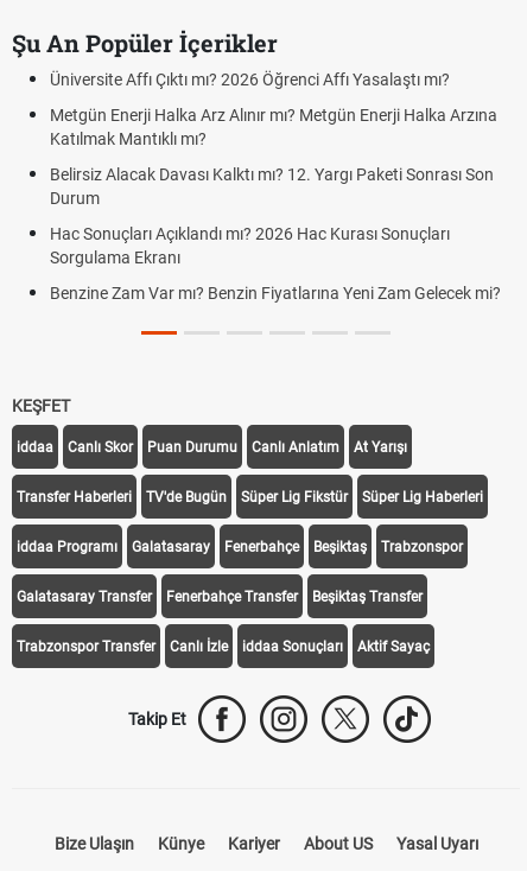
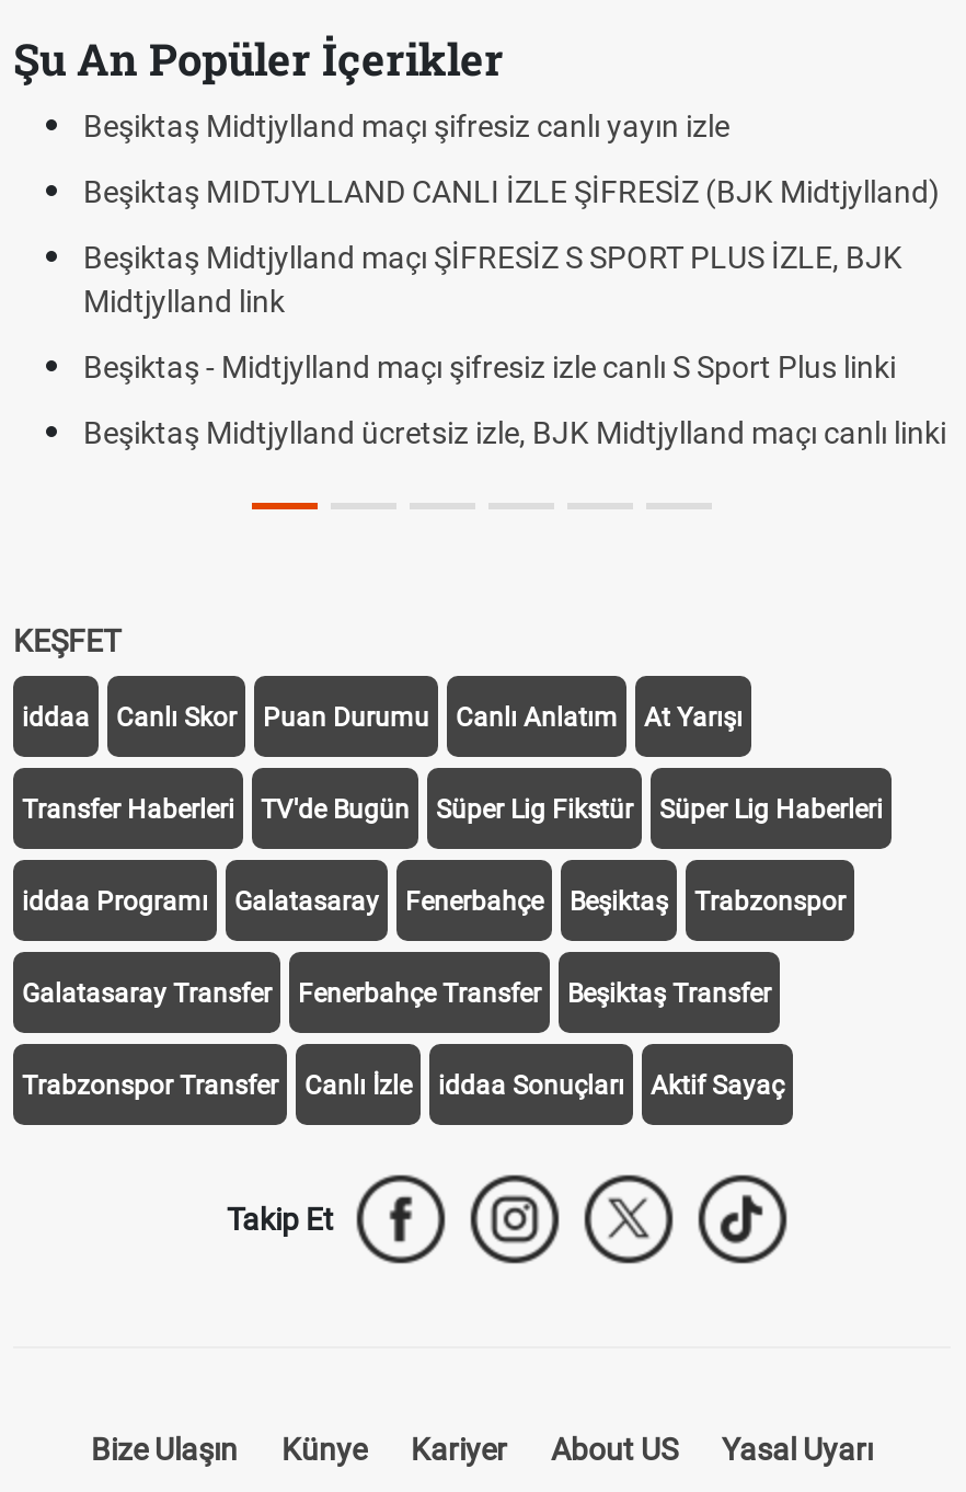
[50,70,450,89] Üniversite Affı Çıktı mı? 2026 Öğrenci Affı Yasalaştı mı? -> [83,108,729,144] Beşiktaş Midtjylland maçı şifresiz canlı yayın izle
[50,106,497,148] Metgün Enerji Halka Arz Alınır mı? Metgün Enerji Halka Arzına | Katılmak Mantıklı mı? -> [83,174,940,209] Beşiktaş MIDTJYLLAND CANLI İZLE ŞİFRESİZ (BJK Midtjylland)
[50,165,494,208] Belirsiz Alacak Davası Kalktı mı? 12. Yargı Paketi Sonrası Son | Durum -> [83,240,902,319] Beşiktaş Midtjylland maçı ŞİFRESİZ S SPORT PLUS İZLE, BJK | Midtjylland link
[50,224,450,267] Hac Sonuçları Açıklandı mı? 2026 Hac Kurası Sonuçları | Sorgulama Ekranı -> [83,349,896,385] Beşiktaş - Midtjylland maçı şifresiz izle canlı S Sport Plus linki
[50,284,501,303] Benzine Zam Var mı? Benzin Fiyatlarına Yeni Zam Gelecek mi? -> [83,415,946,450] Beşiktaş Midtjylland ücretsiz izle, BJK Midtjylland maçı canlı linki

